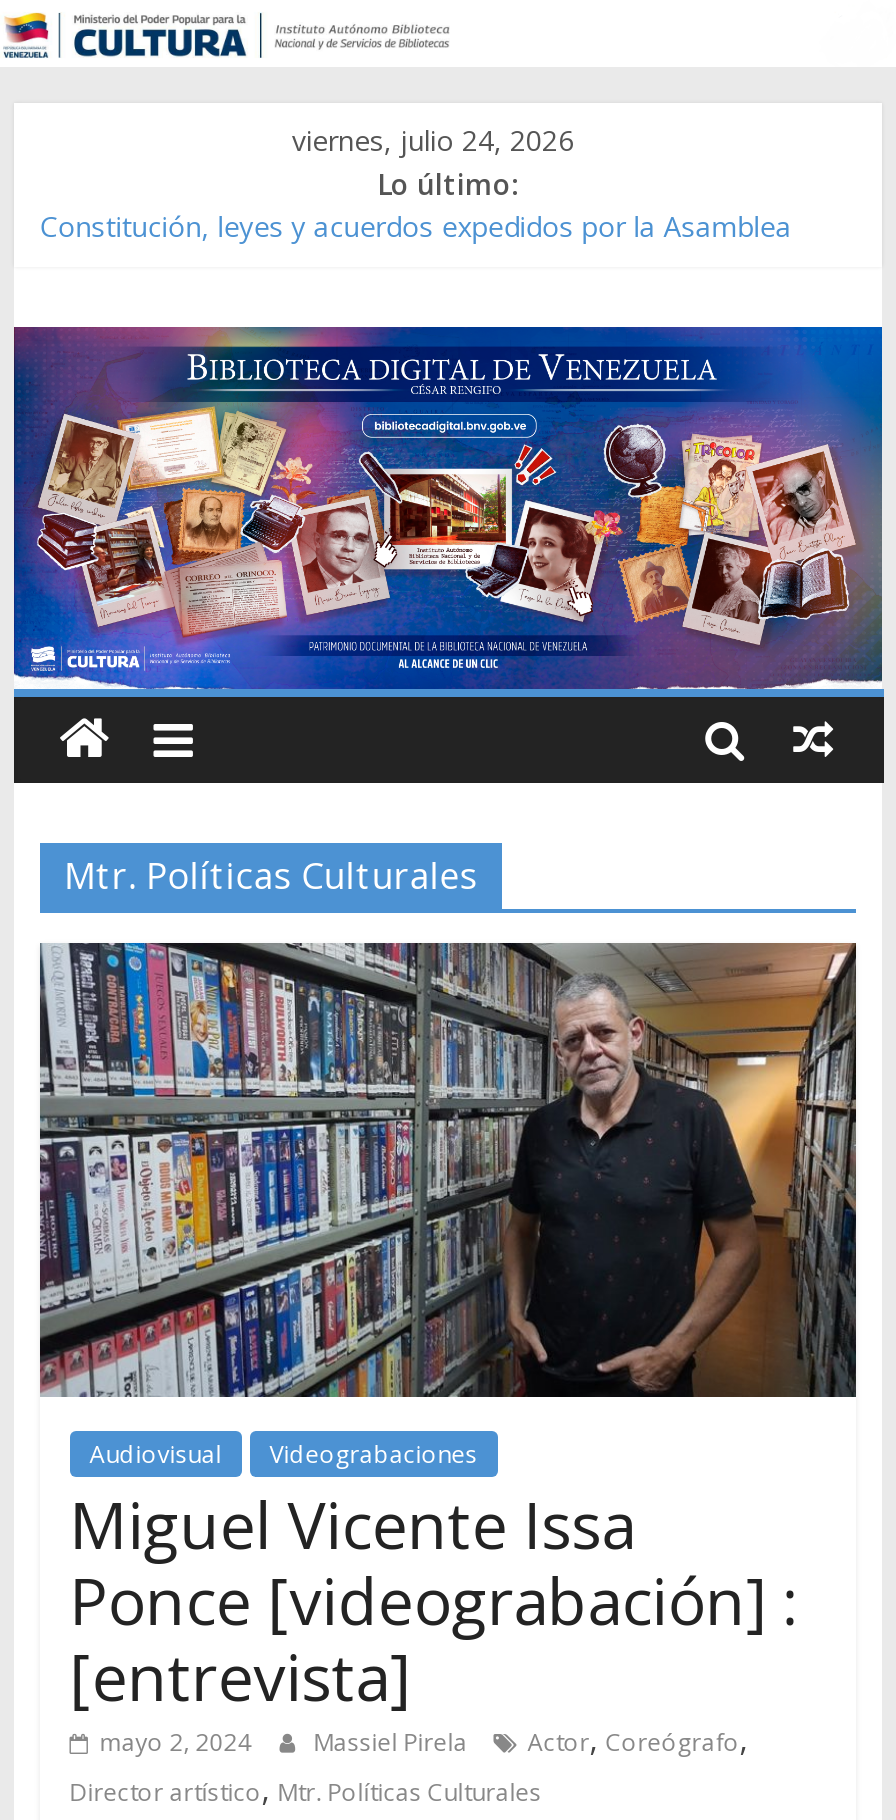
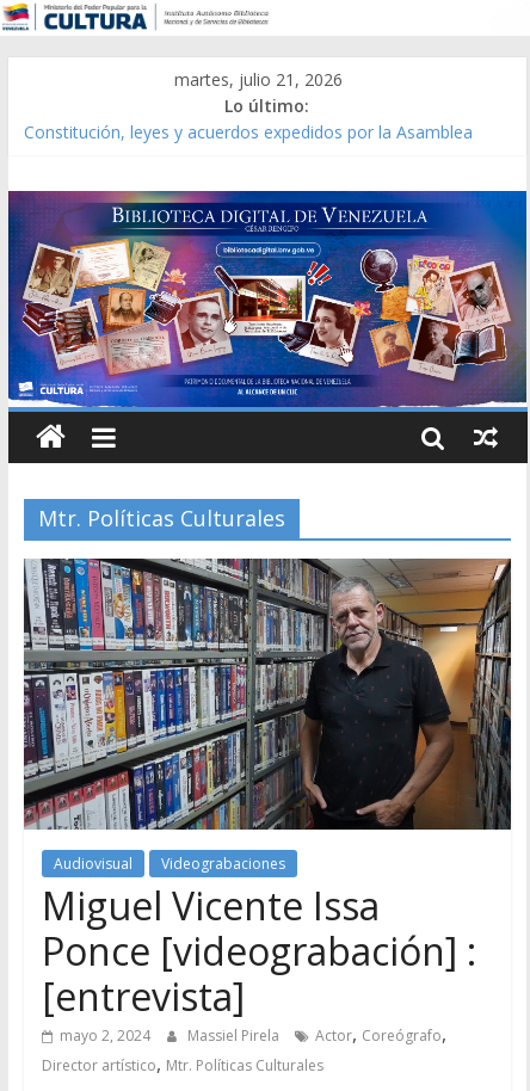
[292,121,574,159] viernes, julio 24, 2026 -> [174,68,343,90] martes, julio 21, 2026

